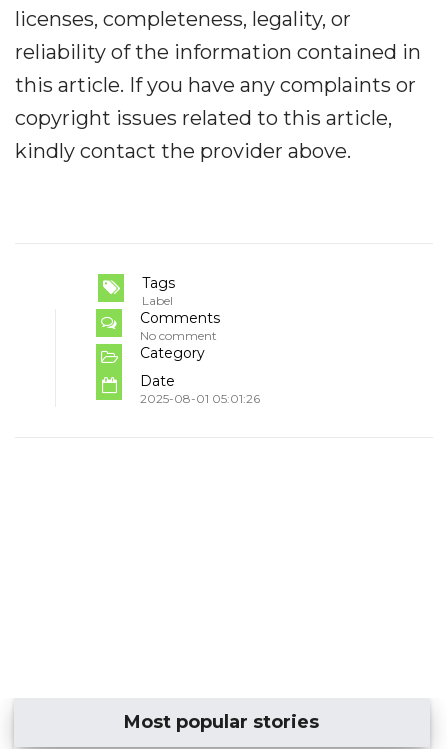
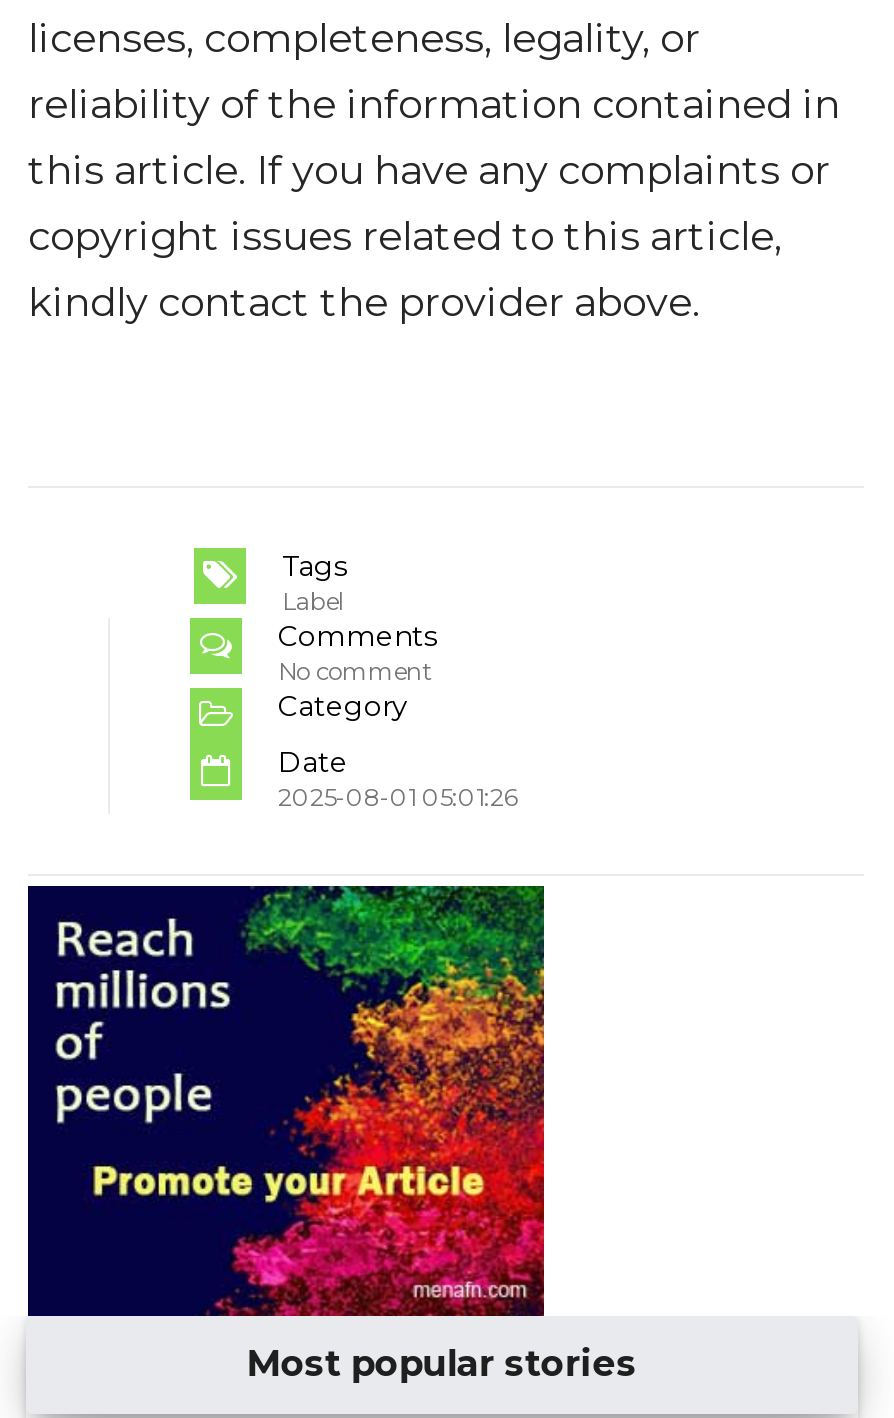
none -> [26,884,546,1318] [image]

